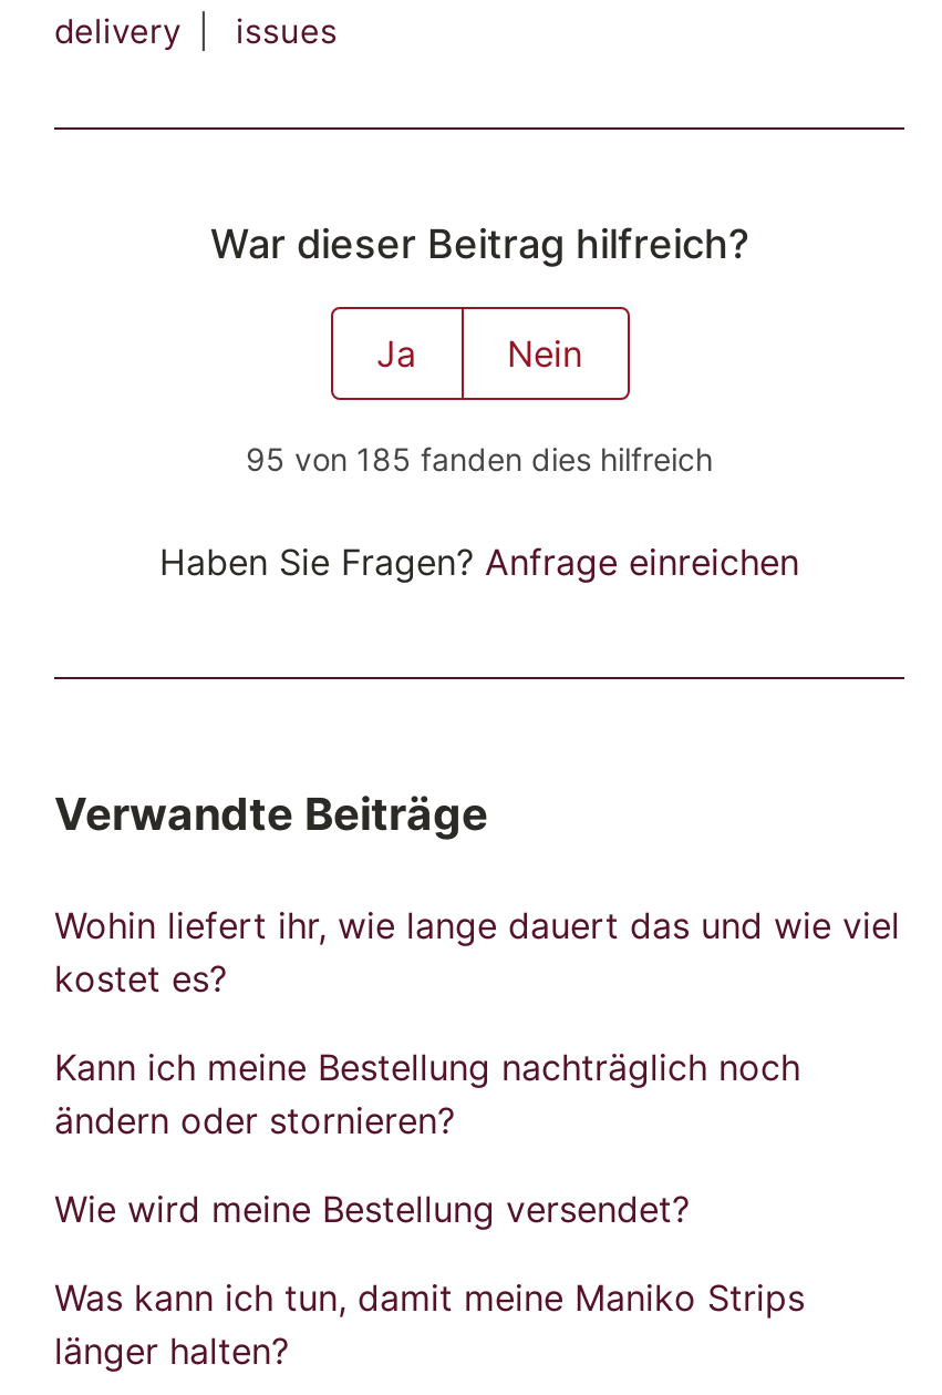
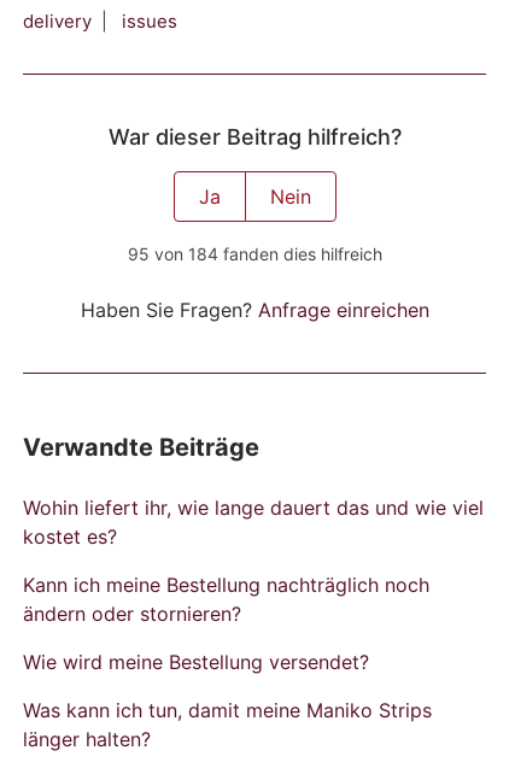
[246,440,713,478] 95 von 185 fanden dies hilfreich -> [127,244,382,264] 95 von 184 fanden dies hilfreich

